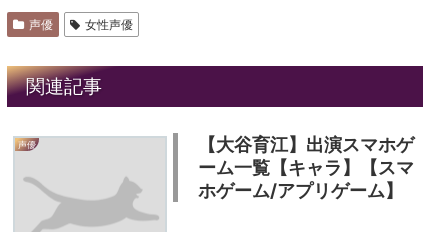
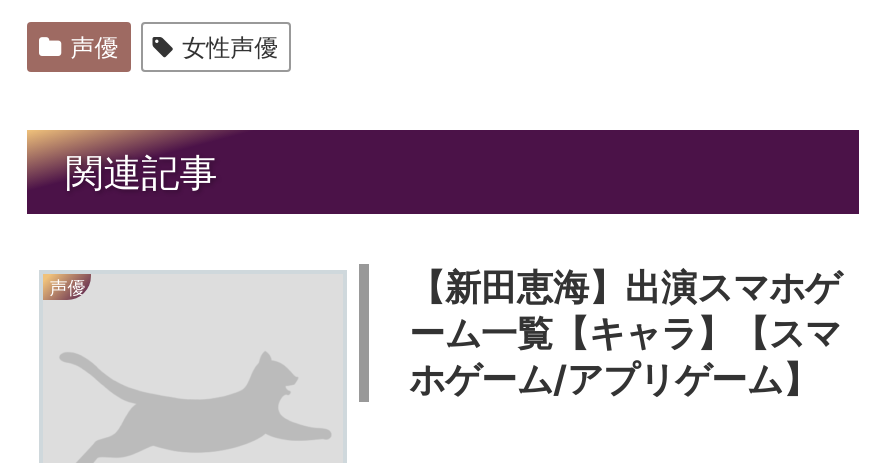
[198,134,414,155] 【大谷育江】出演スマホゲ -> [409,266,841,308] 【新田恵海】出演スマホゲ

